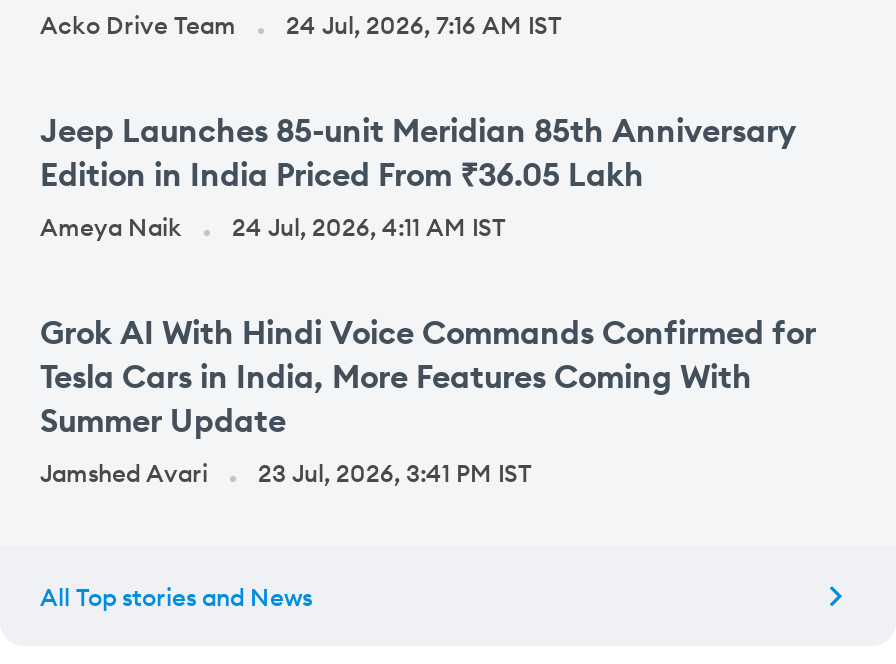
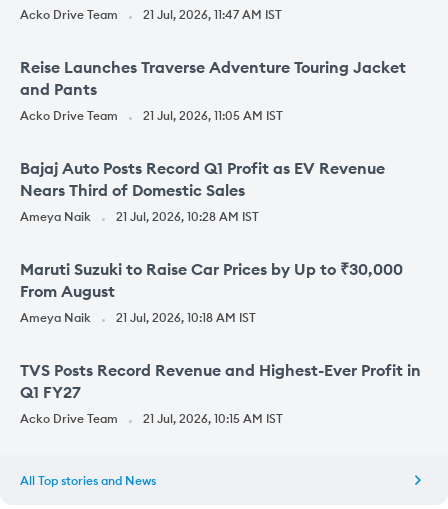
[40,10,796,194] 24 Jul, 2026, 7:16 AM IST | Jeep Launches 85-unit Meridian 85th Anniversary | Edition in India Priced From ₹36.05 Lakh -> [20,7,406,200] 21 Jul, 2026, 11:47 AM IST | Reise Launches Traverse Adventure Touring Jacket | and Pants | Acko Drive Team | 21 Jul, 2026, 11:05 AM IST | Bajaj Auto Posts Record Q1 Profit as EV Revenue | Nears Third of Domestic Sales
[40,212,816,488] 24 Jul, 2026, 4:11 AM IST | Grok AI With Hindi Voice Commands Confirmed for | Tesla Cars in India, More Features Coming With | Summer Update | Jamshed Avari | 23 Jul, 2026, 3:41 PM IST -> [20,209,421,426] 21 Jul, 2026, 10:28 AM IST | Maruti Suzuki to Raise Car Prices by Up to ₹30,000 | From August | Ameya Naik | 21 Jul, 2026, 10:18 AM IST | TVS Posts Record Revenue and Highest-Ever Profit in | Q1 FY27 | Acko Drive Team | 21 Jul, 2026, 10:15 AM IST

